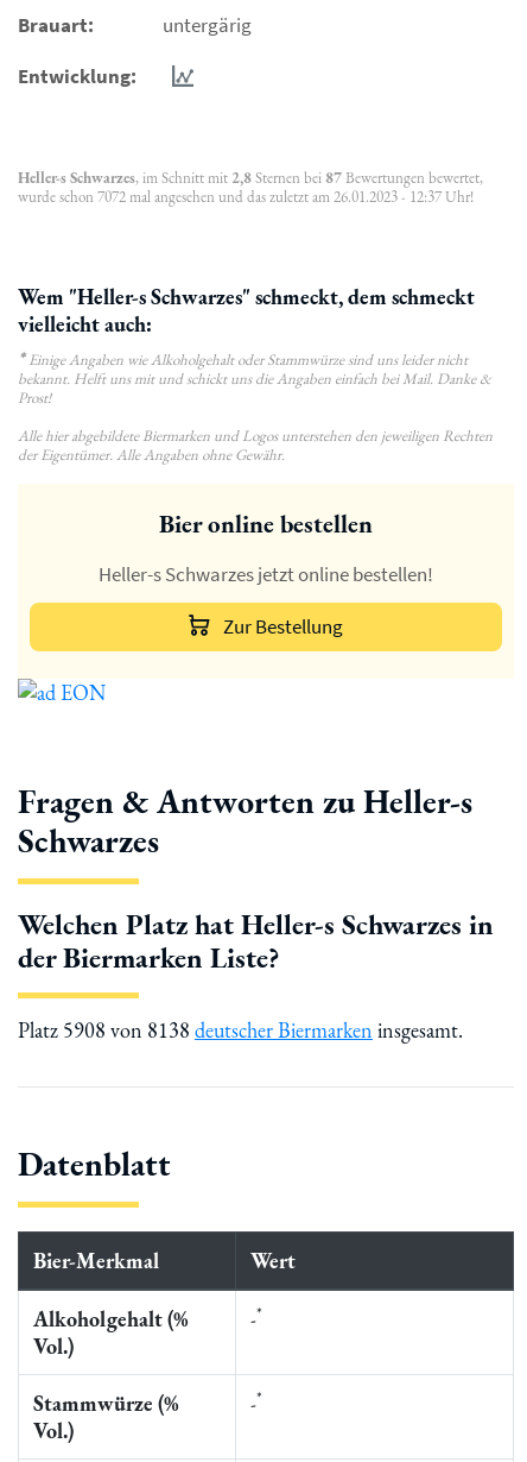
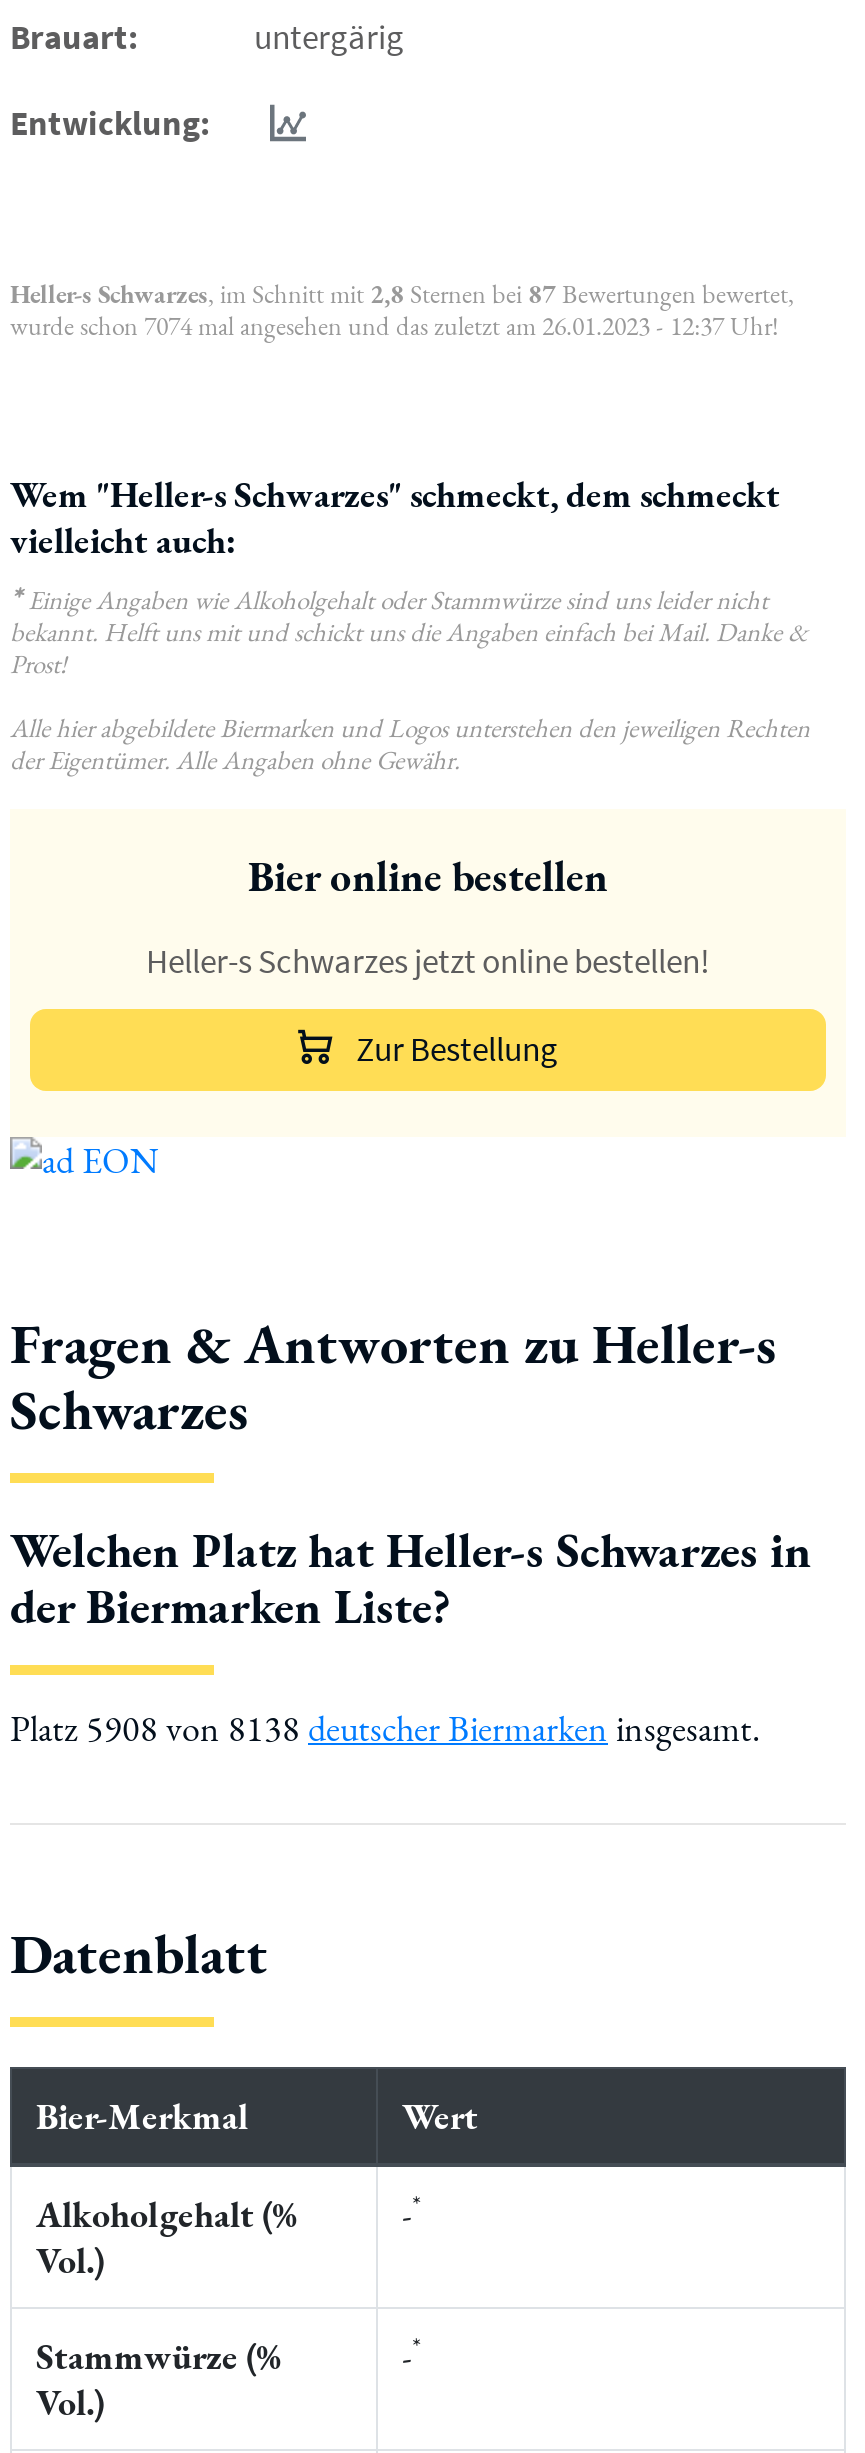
[18,187,474,207] wurde schon 7072 mal angesehen und das zuletzt am 26.01.2023 - 12:37 Uhr! -> [10,309,778,343] wurde schon 7074 mal angesehen und das zuletzt am 26.01.2023 - 12:37 Uhr!

